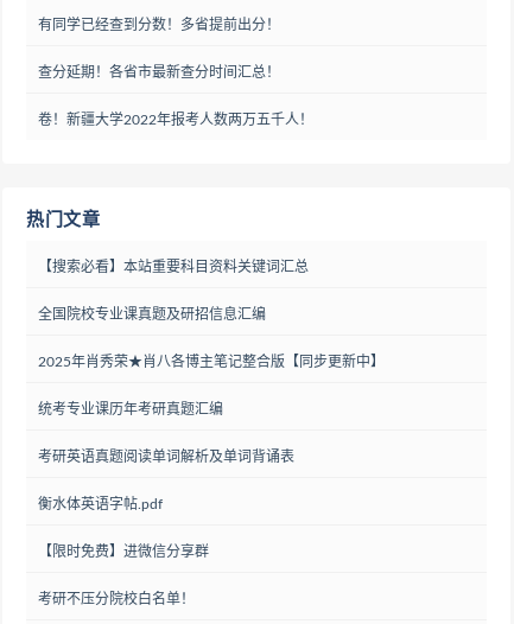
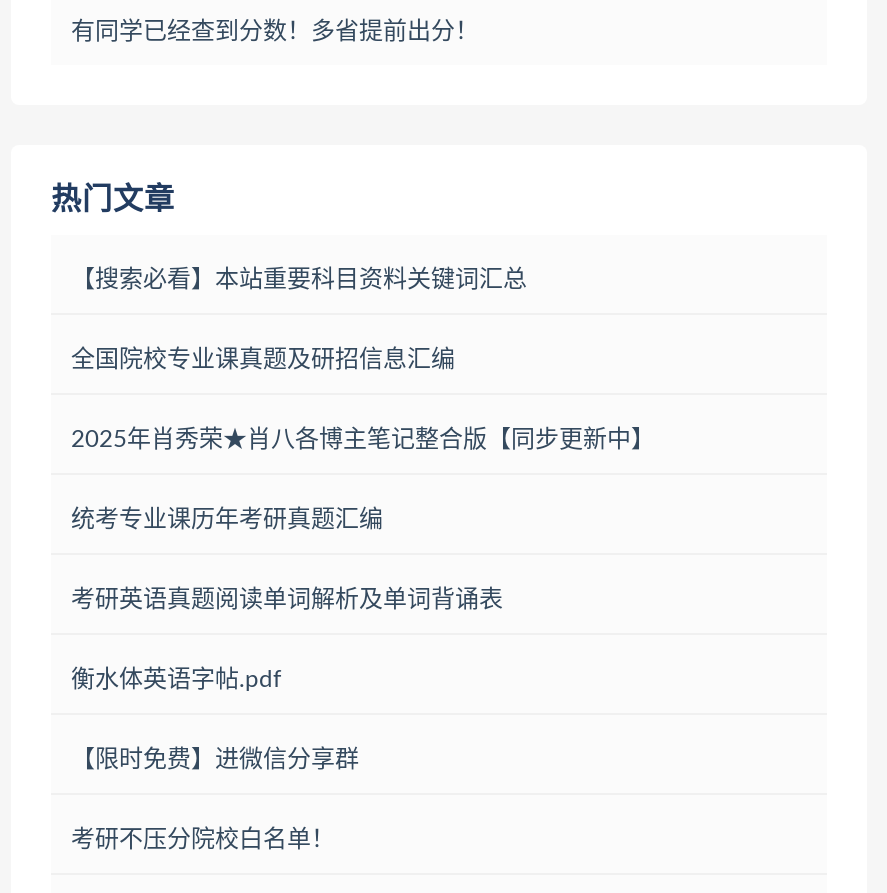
[38,65,313,127] 查分延期！各省市最新查分时间汇总！ | 卷！新疆大学2022年报考人数两万五千人！ -> none

